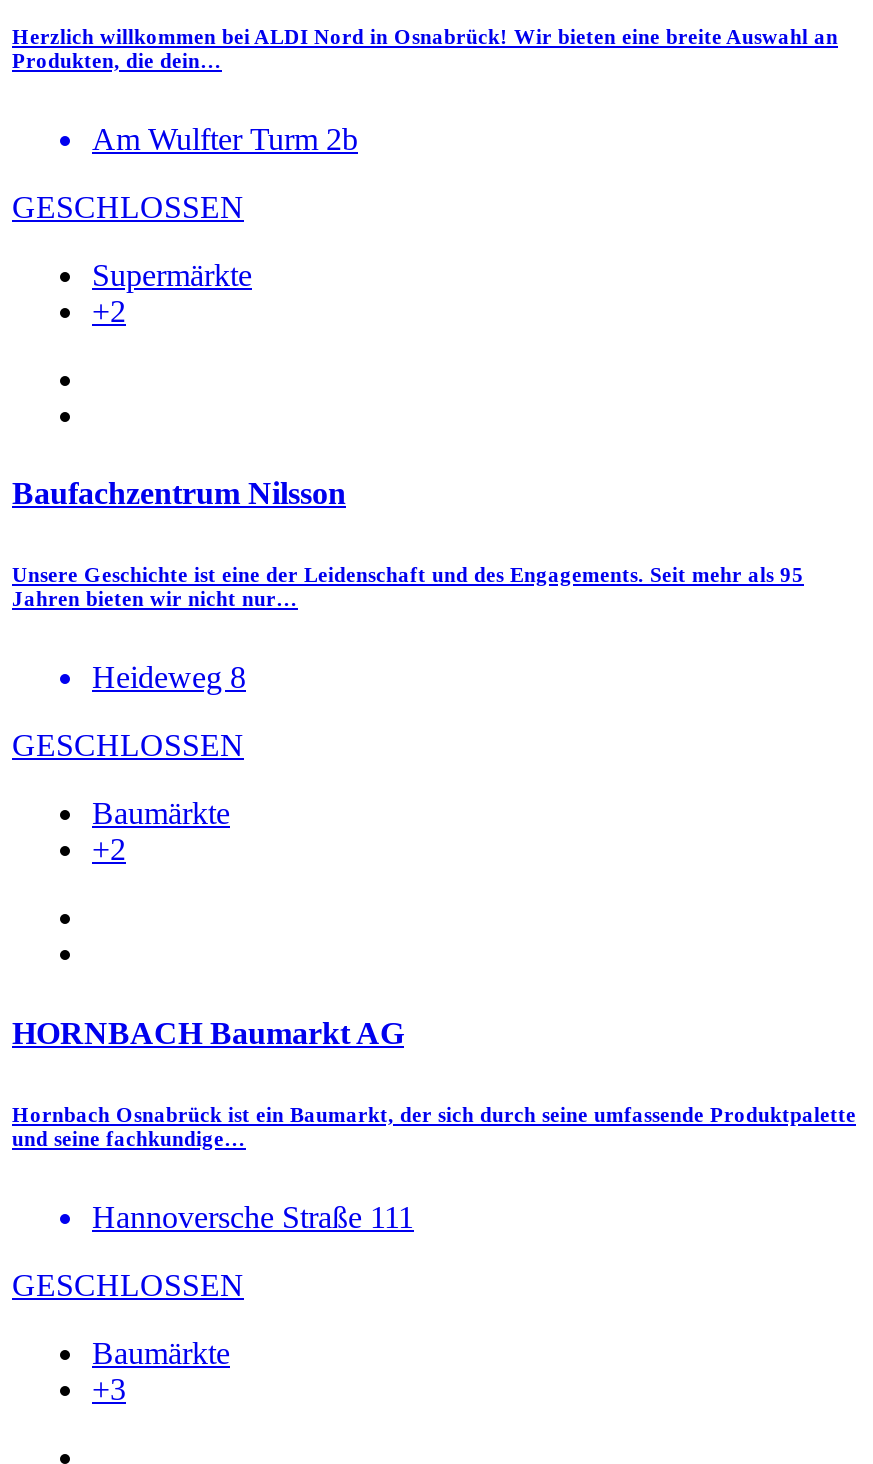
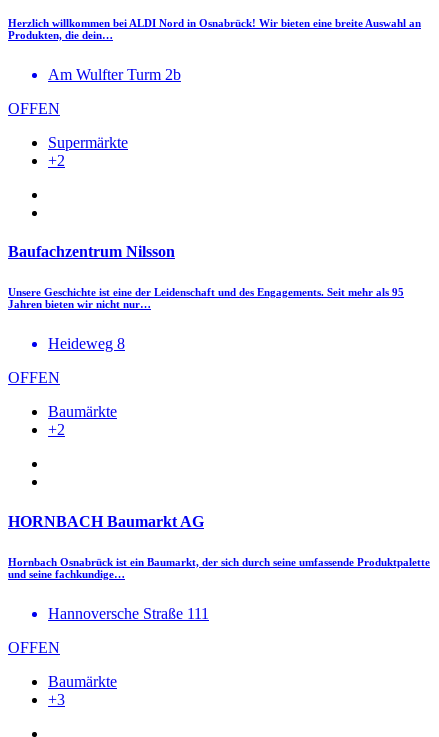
[12,190,244,224] GESCHLOSSEN -> [8,100,60,117] OFFEN
[12,729,244,763] GESCHLOSSEN -> [8,369,60,386] OFFEN
[12,1267,244,1301] GESCHLOSSEN -> [8,639,60,656] OFFEN

